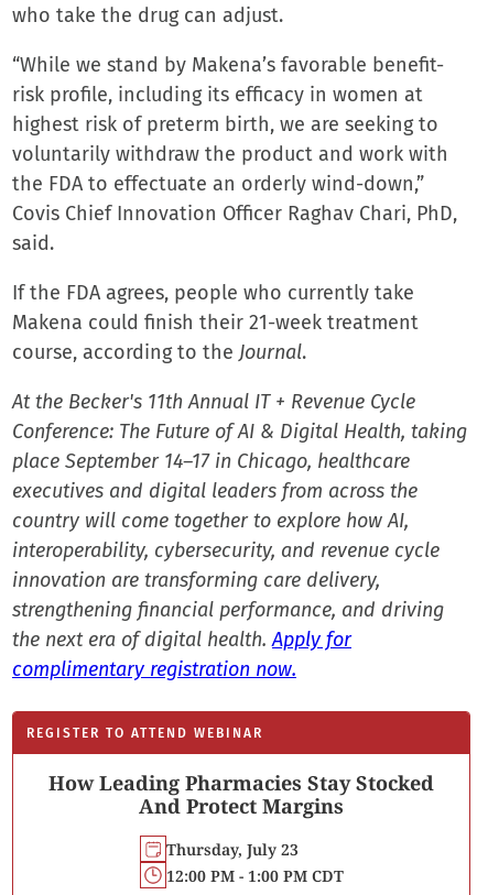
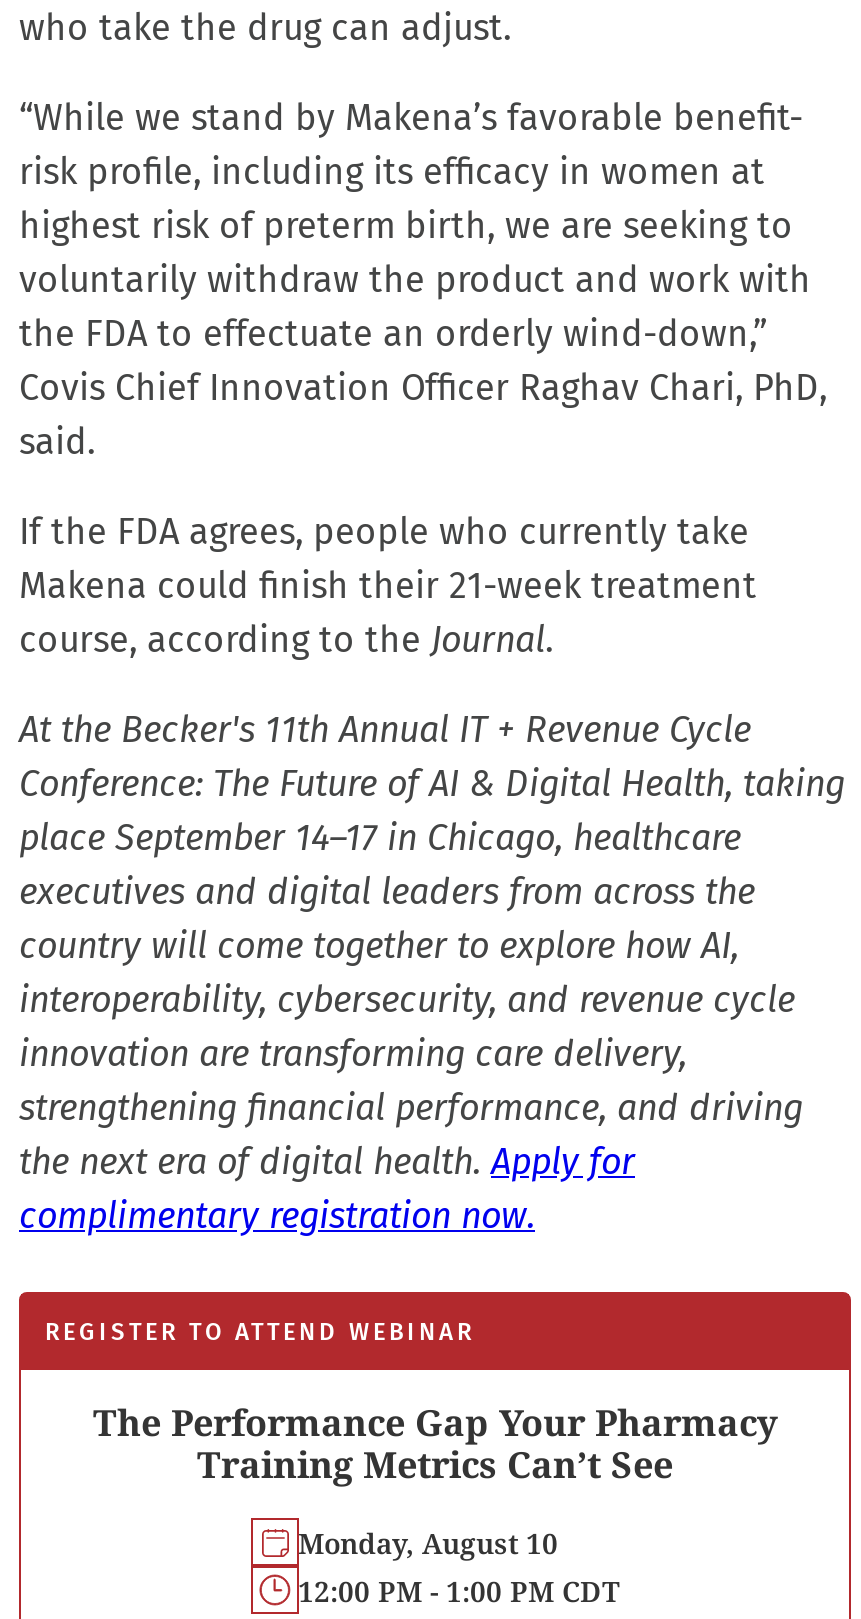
[48,770,434,819] How Leading Pharmacies Stay Stocked | And Protect Margins -> [93,1398,777,1488] The Performance Gap Your Pharmacy | Training Metrics Can’t See
[166,838,298,859] Thursday, July 23 -> [298,1523,558,1561] Monday, August 10

